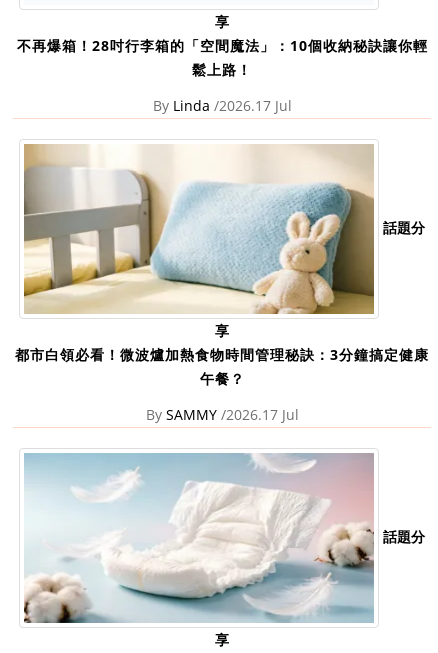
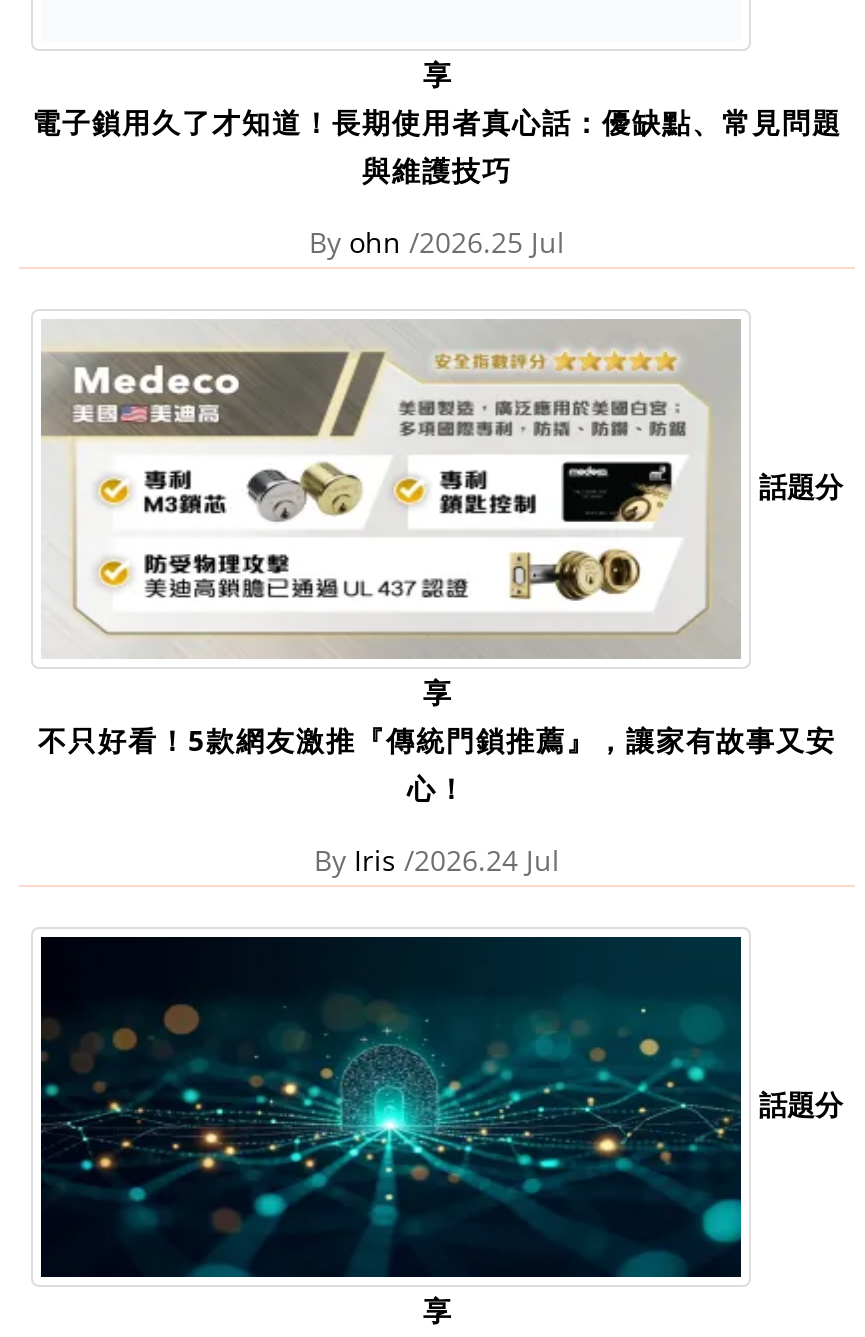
[16,36,427,79] 不再爆箱！28吋行李箱的「空間魔法」：10個收納秘訣讓你輕 | 鬆上路！ -> [32,104,842,190] 電子鎖用久了才知道！長期使用者真心話：優缺點、常見問題 | 與維護技巧
[152,96,291,115] By Linda /2026.17 Jul -> [309,224,565,262] By ohn /2026.25 Jul
[15,144,429,388] [image] | 都市白領必看！微波爐加熱食物時間管理秘訣：3分鐘搞定健康 | 午餐？ -> [38,319,836,808] [image] | 不只好看！5款網友激推『傳統門鎖推薦』，讓家有故事又安 | 心！
[145,405,298,424] By SAMMY /2026.17 Jul -> [314,842,560,880] By Iris /2026.24 Jul
[23,453,375,624] [image] -> [39,935,743,1279] [image]

